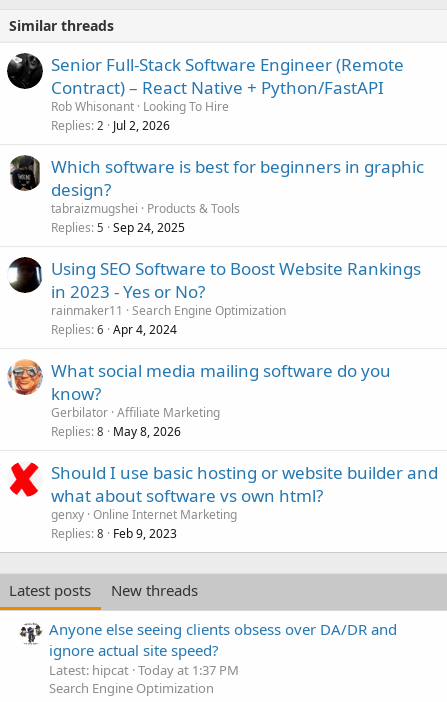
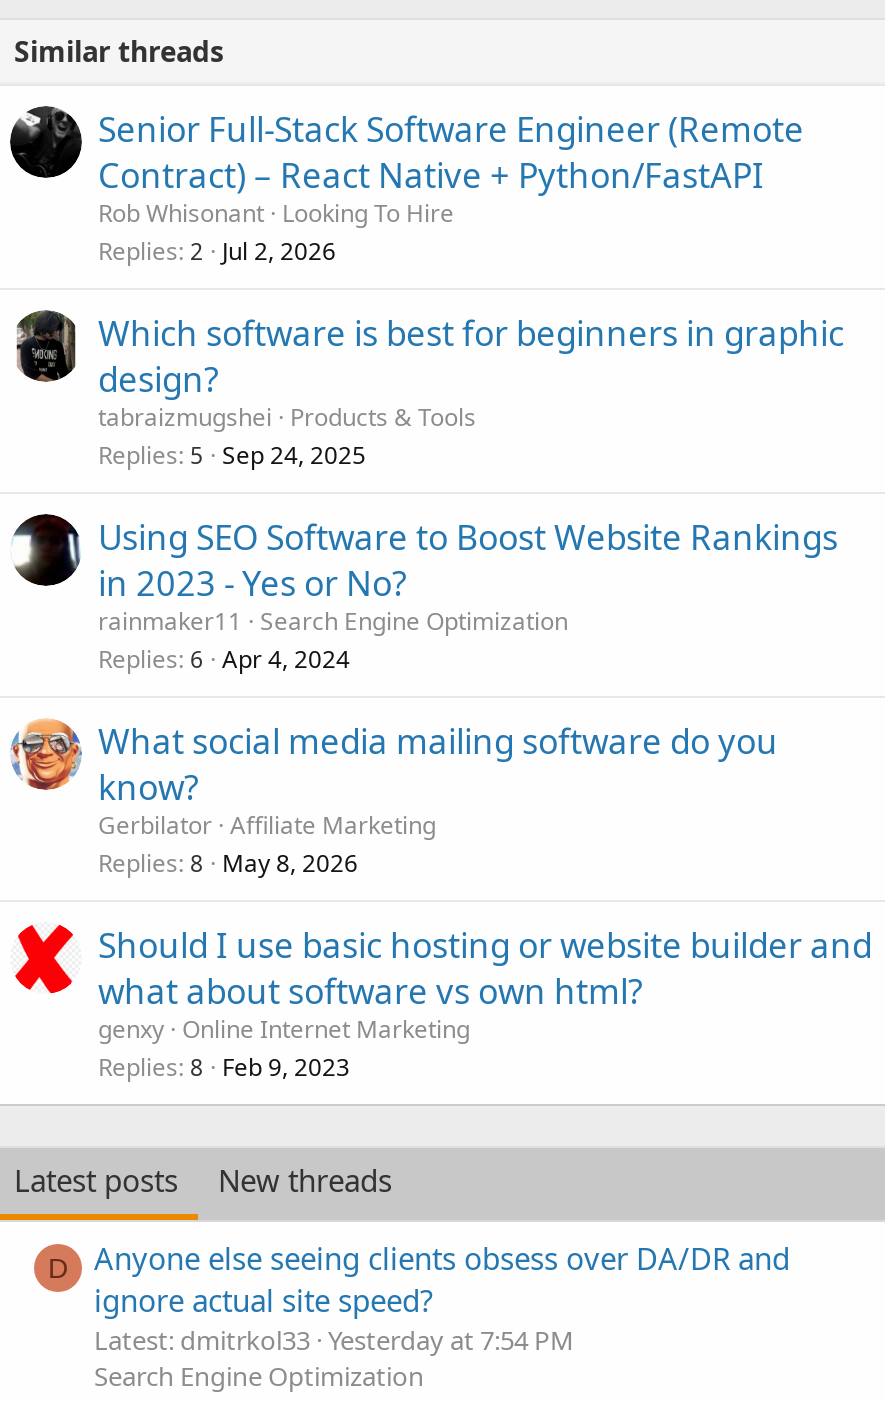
none -> [48,1251,68,1283] D
[49,661,239,679] Latest: hipcat Today at 1:37 PM -> [94,1322,574,1358] Latest: dmitrkol33 Yesterday at 7:54 PM

